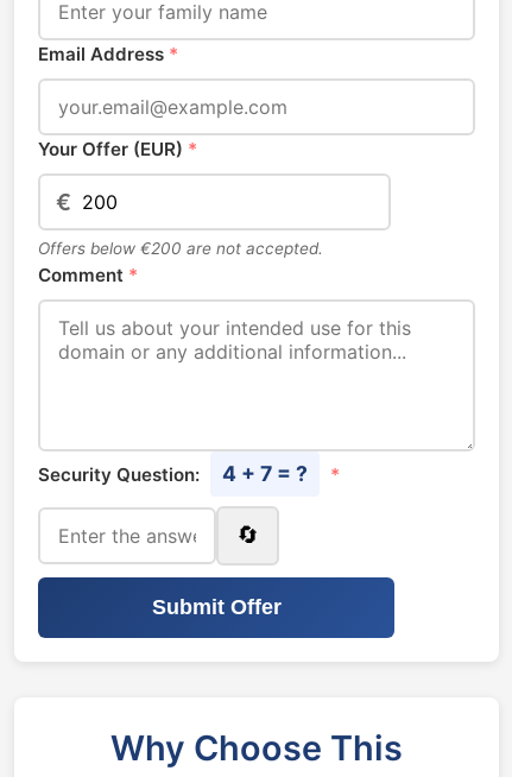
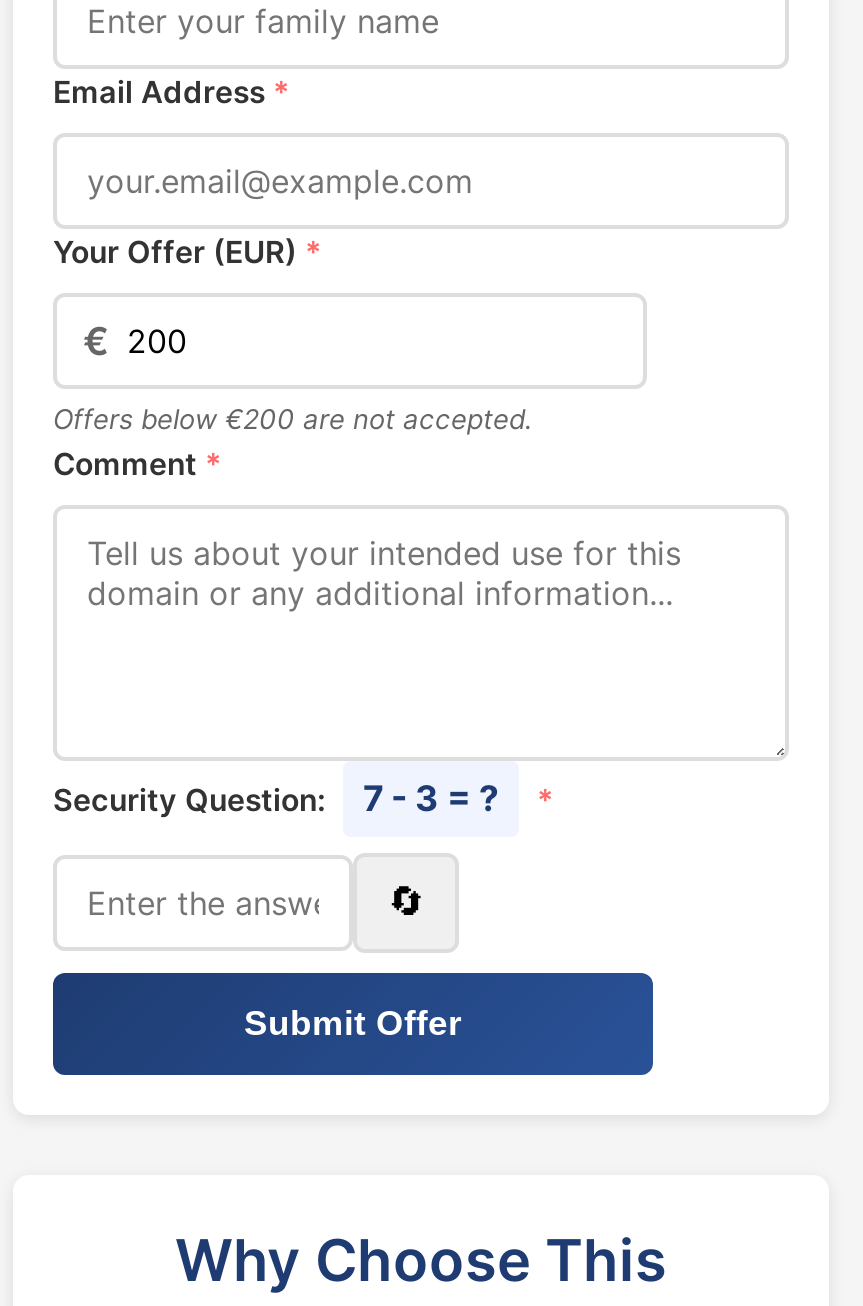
[222,461,308,486] 4 + 7 = ? -> [363,777,499,819] 7 - 3 = ?

